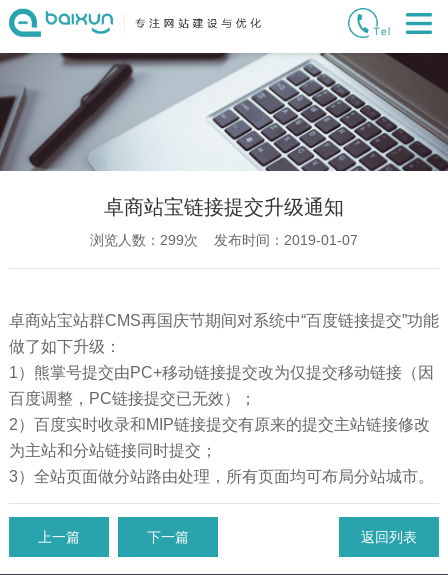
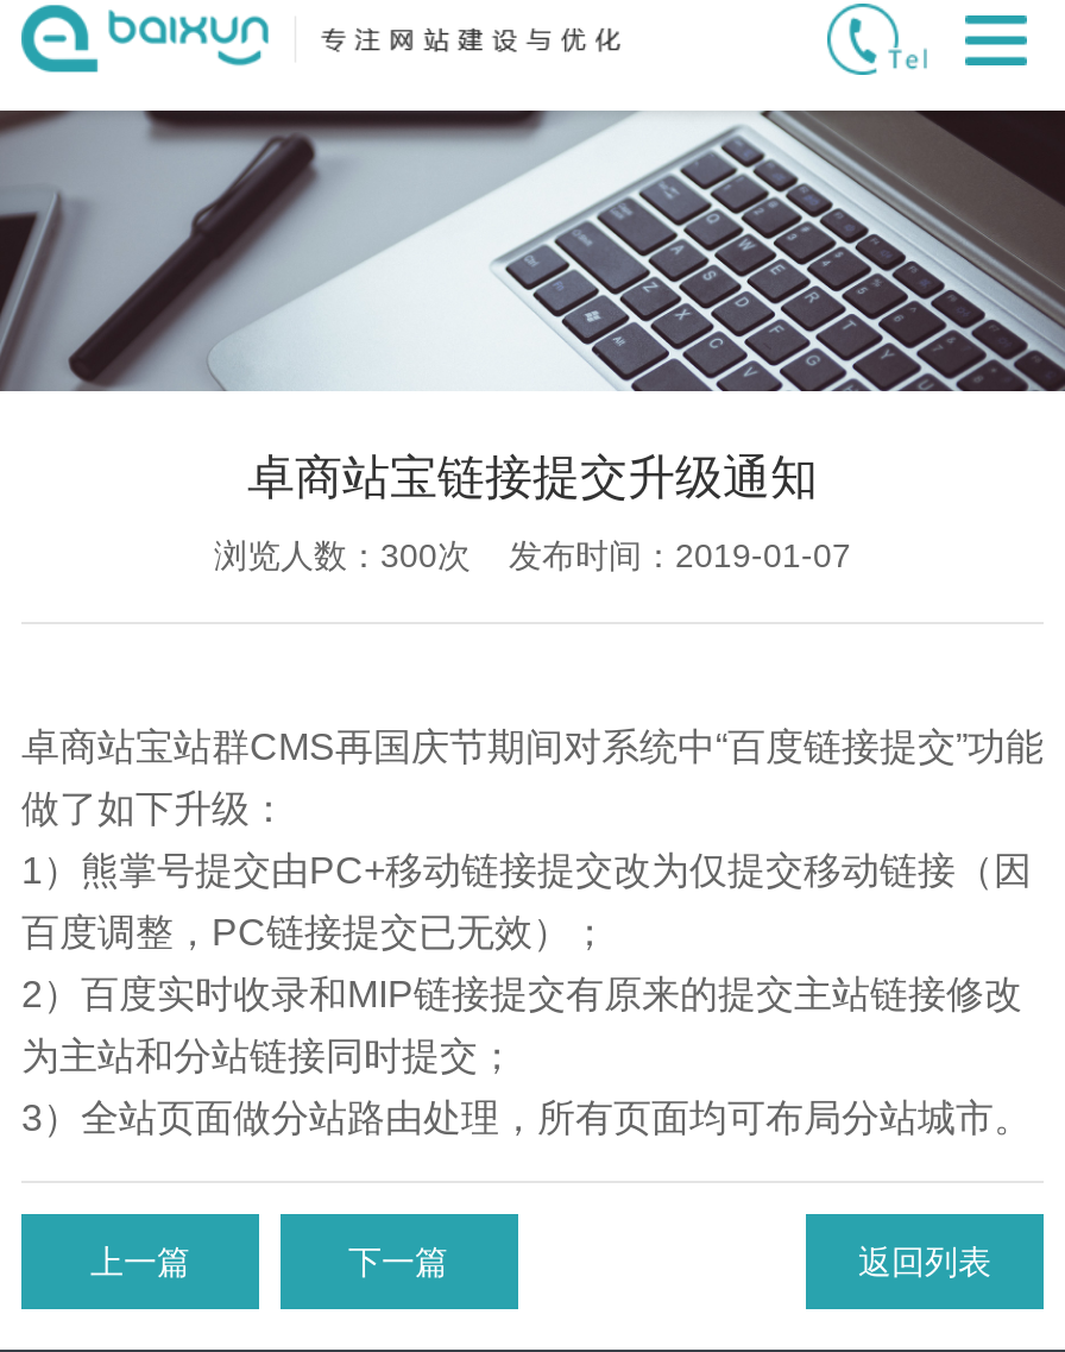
[90,232,358,248] 浏览人数：299次 发布时间：2019-01-07 -> [214,536,851,574] 浏览人数：300次 发布时间：2019-01-07

